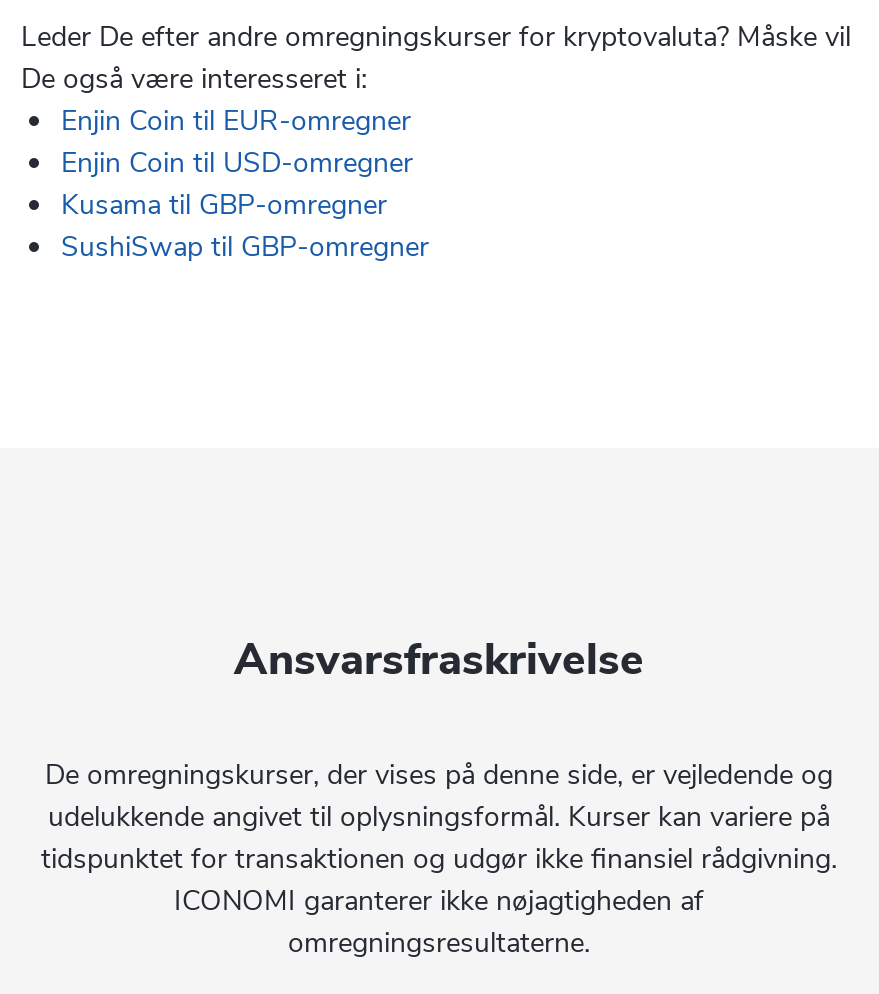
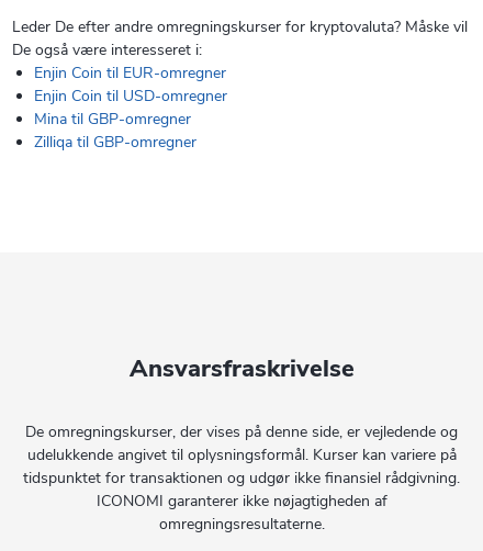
[61,186,387,224] Kusama til GBP-omregner -> [34,109,191,130] Mina til GBP-omregner
[61,228,429,266] SushiSwap til GBP-omregner -> [34,132,196,153] Zilliqa til GBP-omregner

